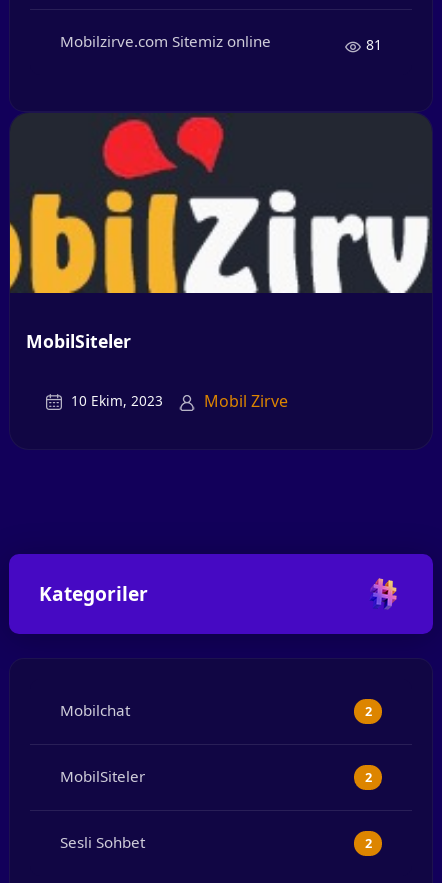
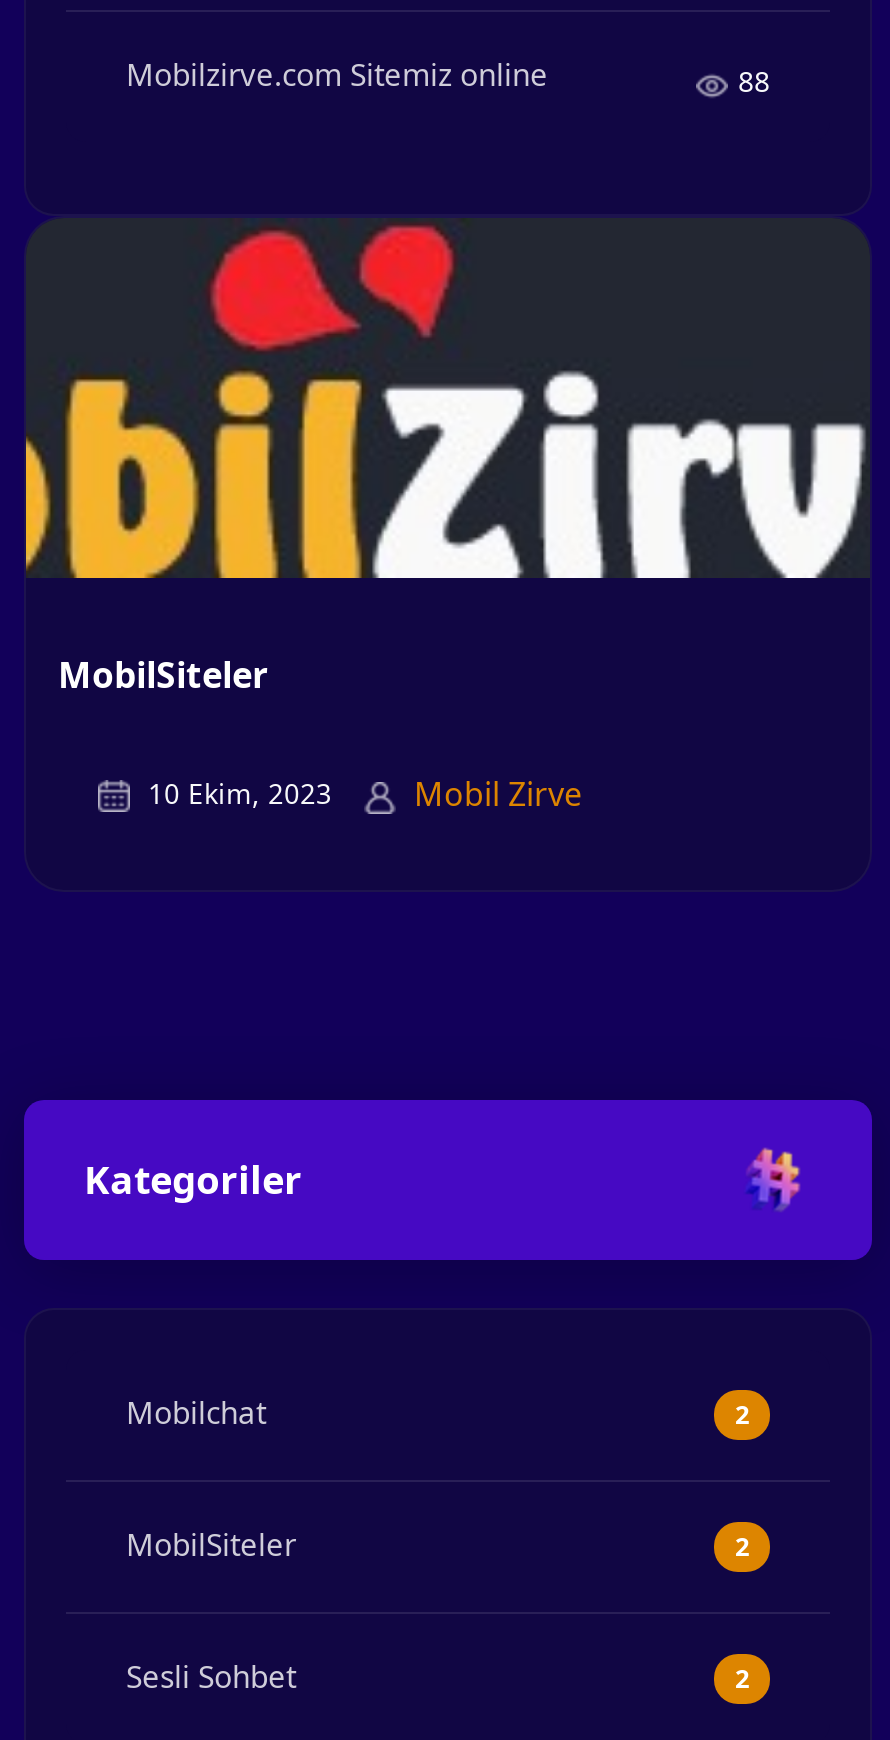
[366,35,382,54] 81 -> [738,62,770,100] 88

